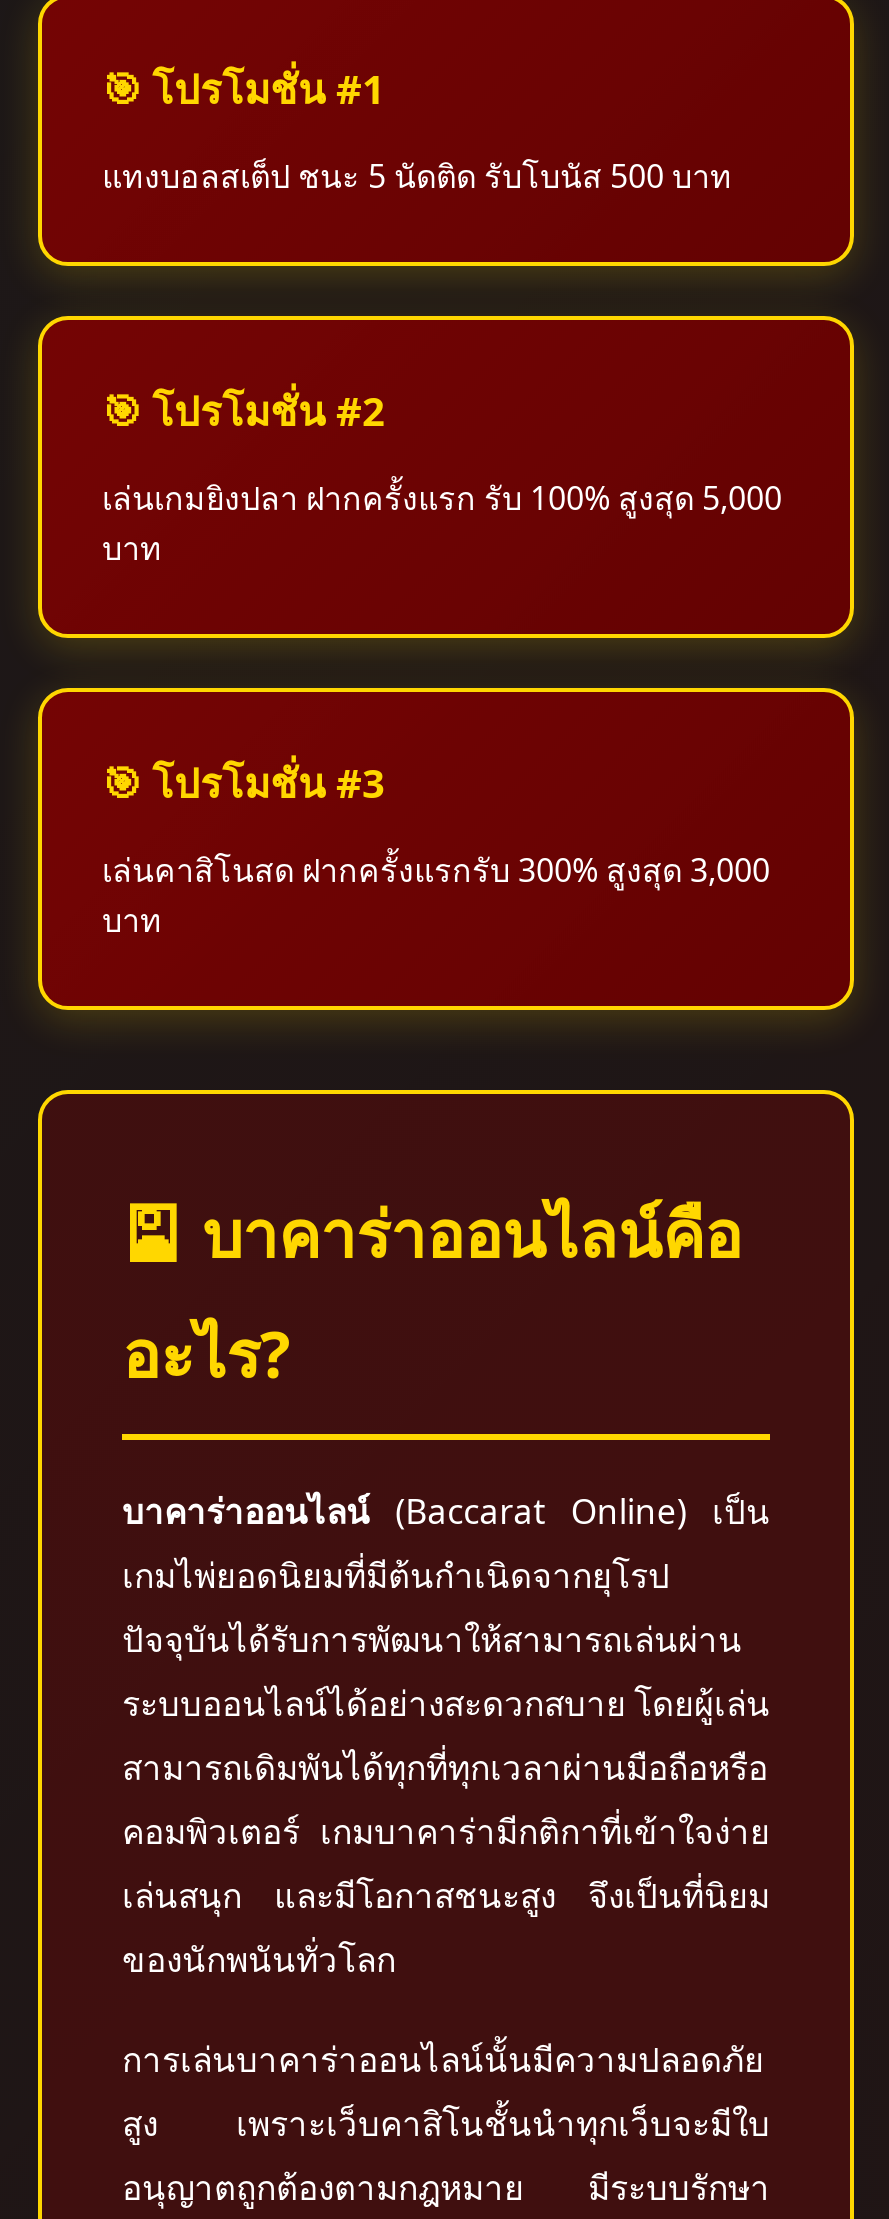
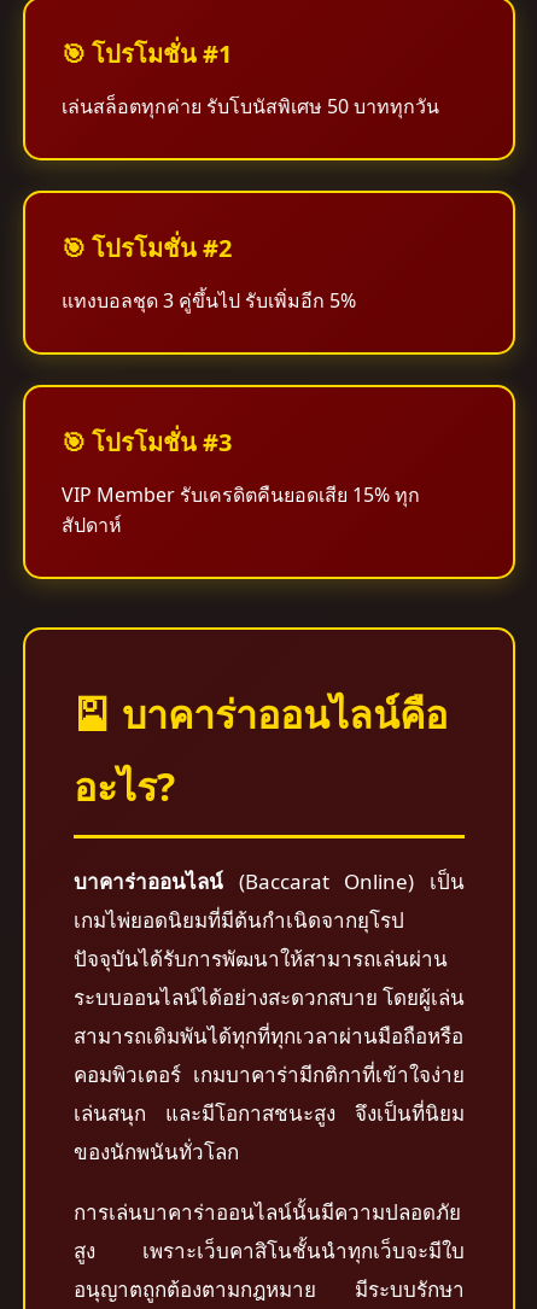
[102,154,732,198] แทงบอลสเต็ป ชนะ 5 นัดติด รับโบนัส 500 บาท -> [62,93,439,119] เล่นสล็อตทุกค่าย รับโบนัสพิเศษ 50 บาททุกวัน
[102,476,782,570] เล่นเกมยิงปลา ฝากครั้งแรก รับ 100% สูงสุด 5,000 | บาท -> [62,287,356,314] แทงบอลชุด 3 คู่ขึ้นไป รับเพิ่มอีก 5%
[102,848,770,942] เล่นคาสิโนสด ฝากครั้งแรกรับ 300% สูงสุด 3,000 | บาท -> [62,481,420,538] VIP Member รับเครดิตคืนยอดเสีย 15% ทุก | สัปดาห์

